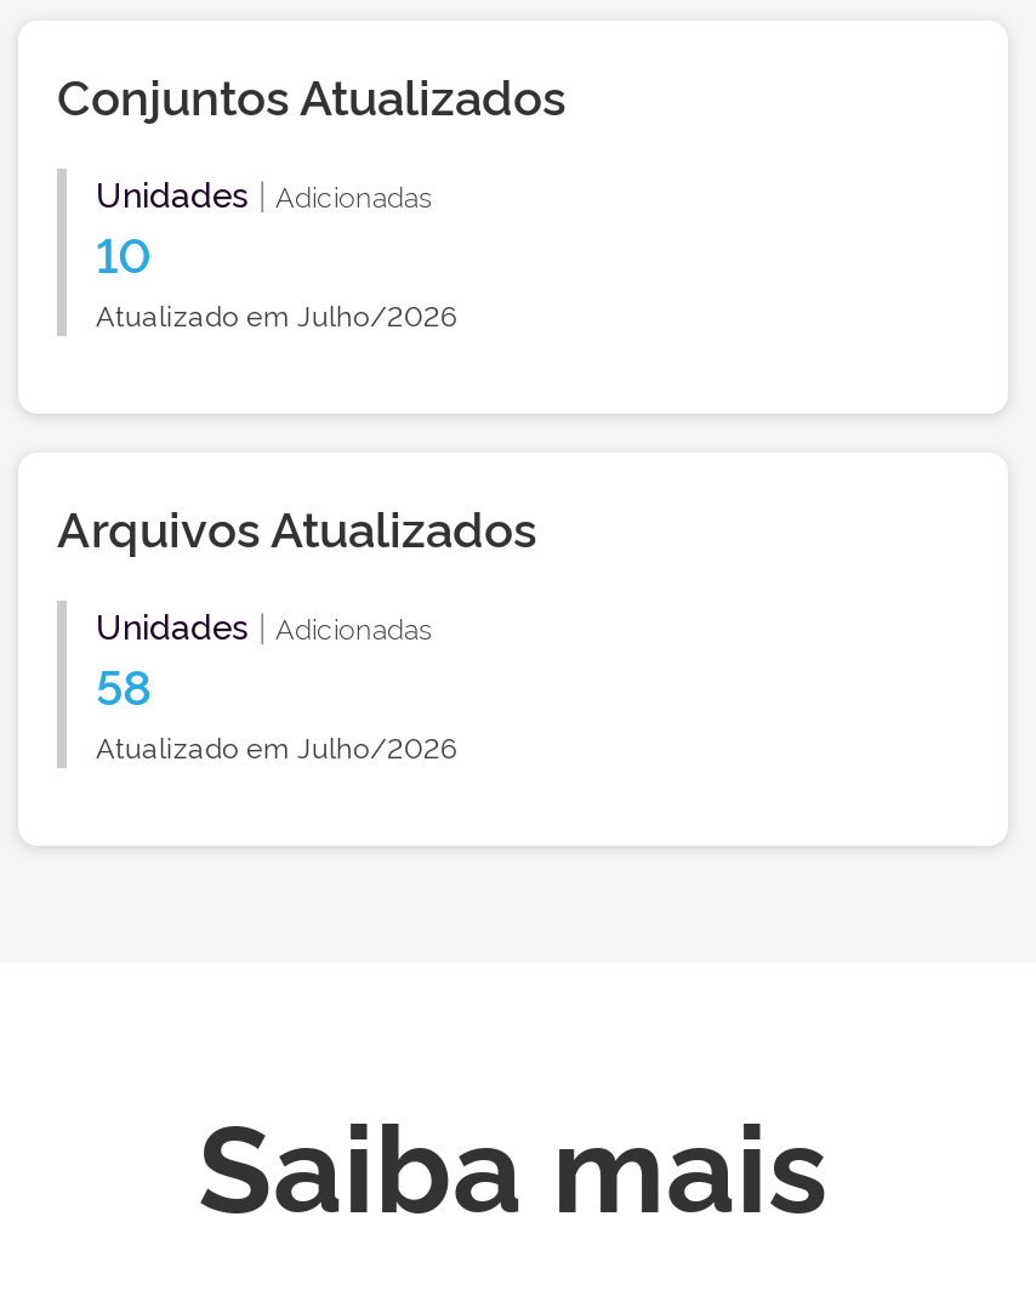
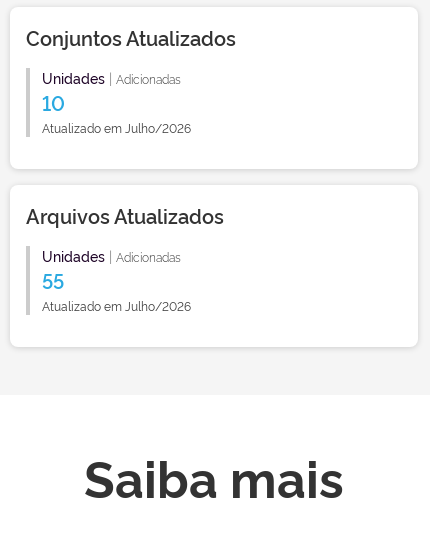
[96,648,152,716] 58 -> [42,265,64,293] 55

